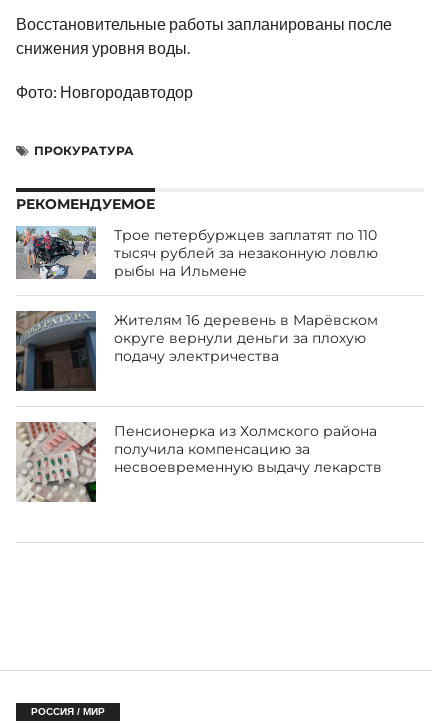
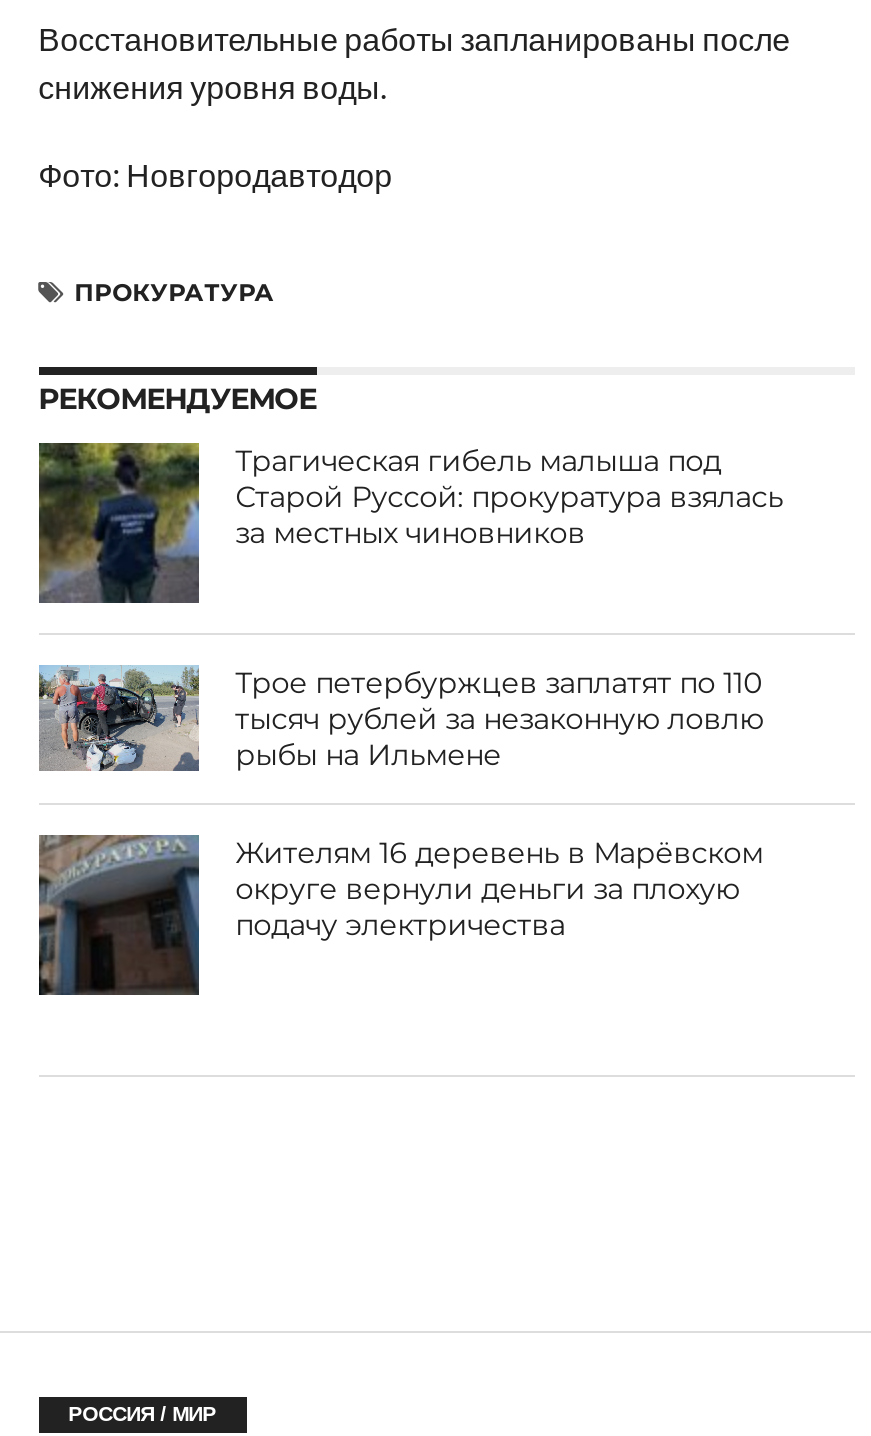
none -> [37,441,783,605] [image] | Трагическая гибель малыша под | Старой Руссой: прокуратура взялась | за местных чиновников
moved [14,225,378,365] -> [35,663,763,942]: [image] | тысяч рублей за незаконную ловлю | рыбы на Ильмене | Жителям 16 деревень в Марёвском | округе вернули деньги за плохую | подачу электричества
[16,422,382,503] [image] | Пенсионерка из Холмского района | получила компенсацию за | несвоевременную выдачу лекарств -> none

